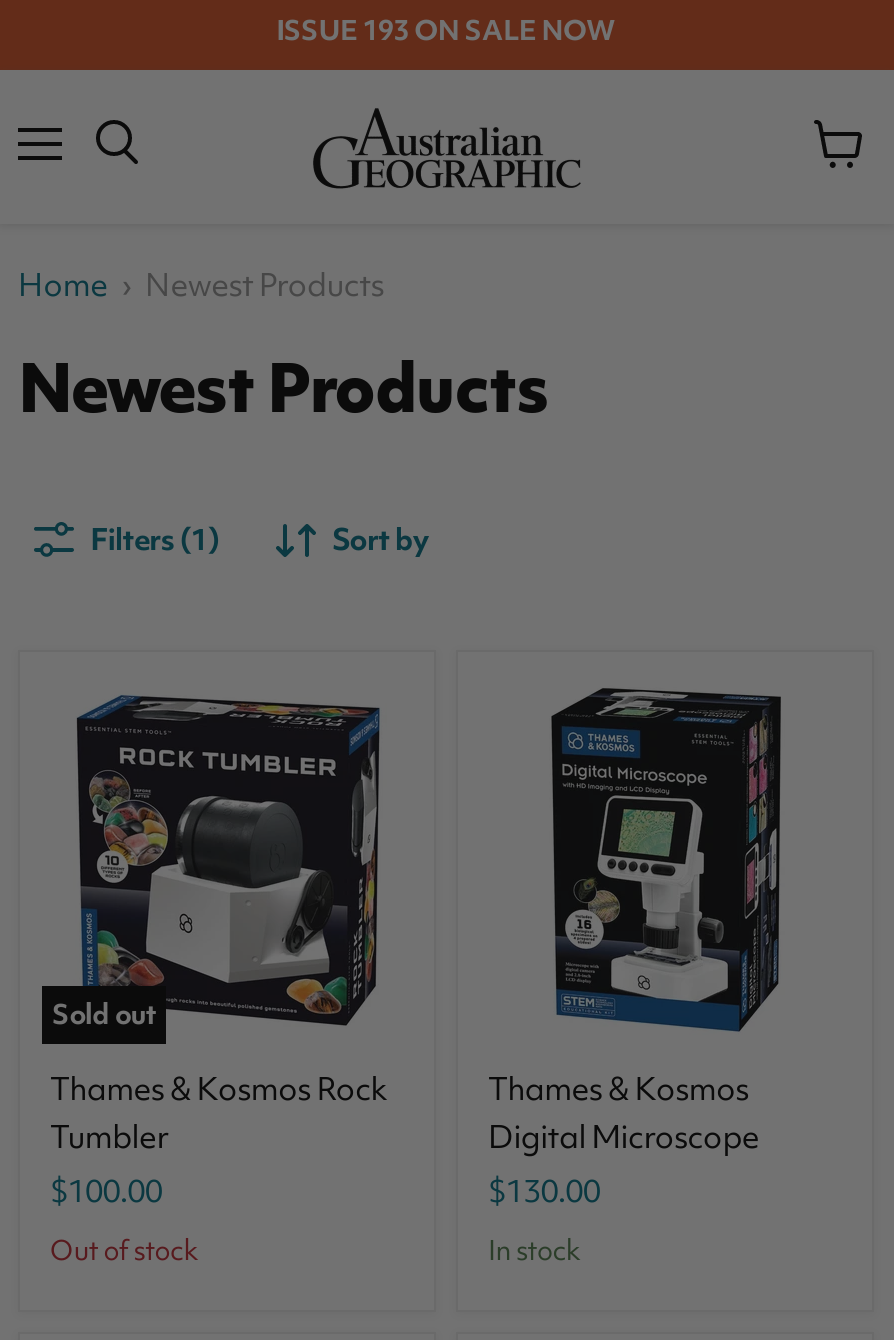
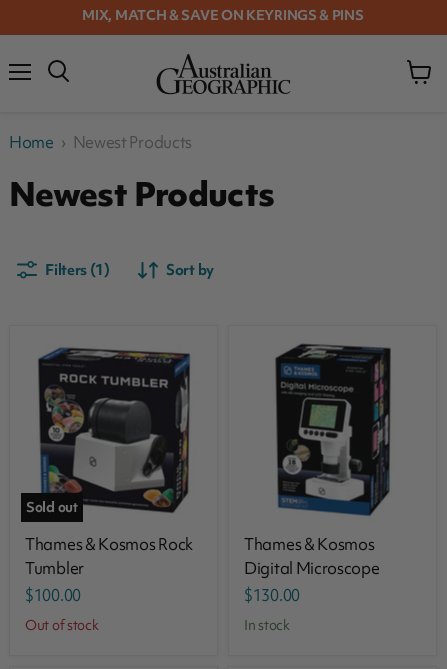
[276,12,616,48] ISSUE 193 ON SALE NOW -> [82,6,364,24] MIX, MATCH & SAVE ON KEYRINGS & PINS

